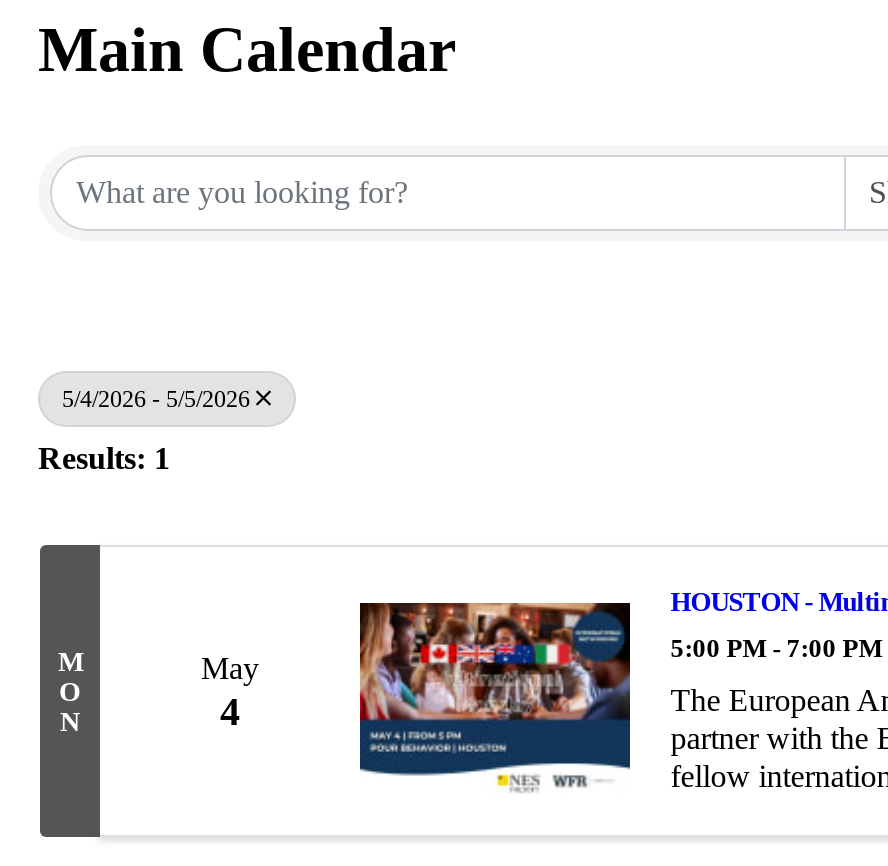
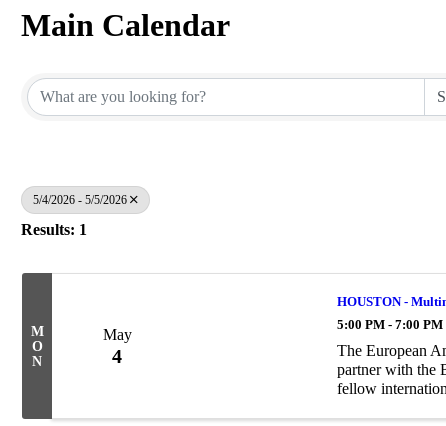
[358,601,632,793] [image] -> none

